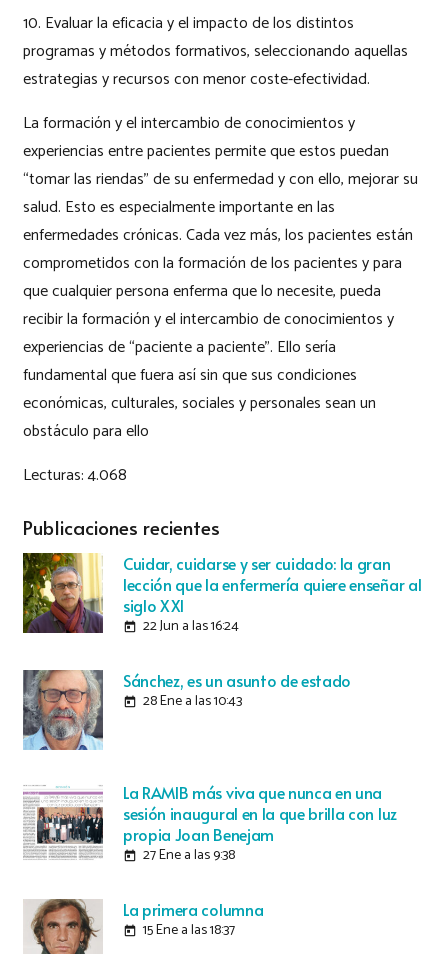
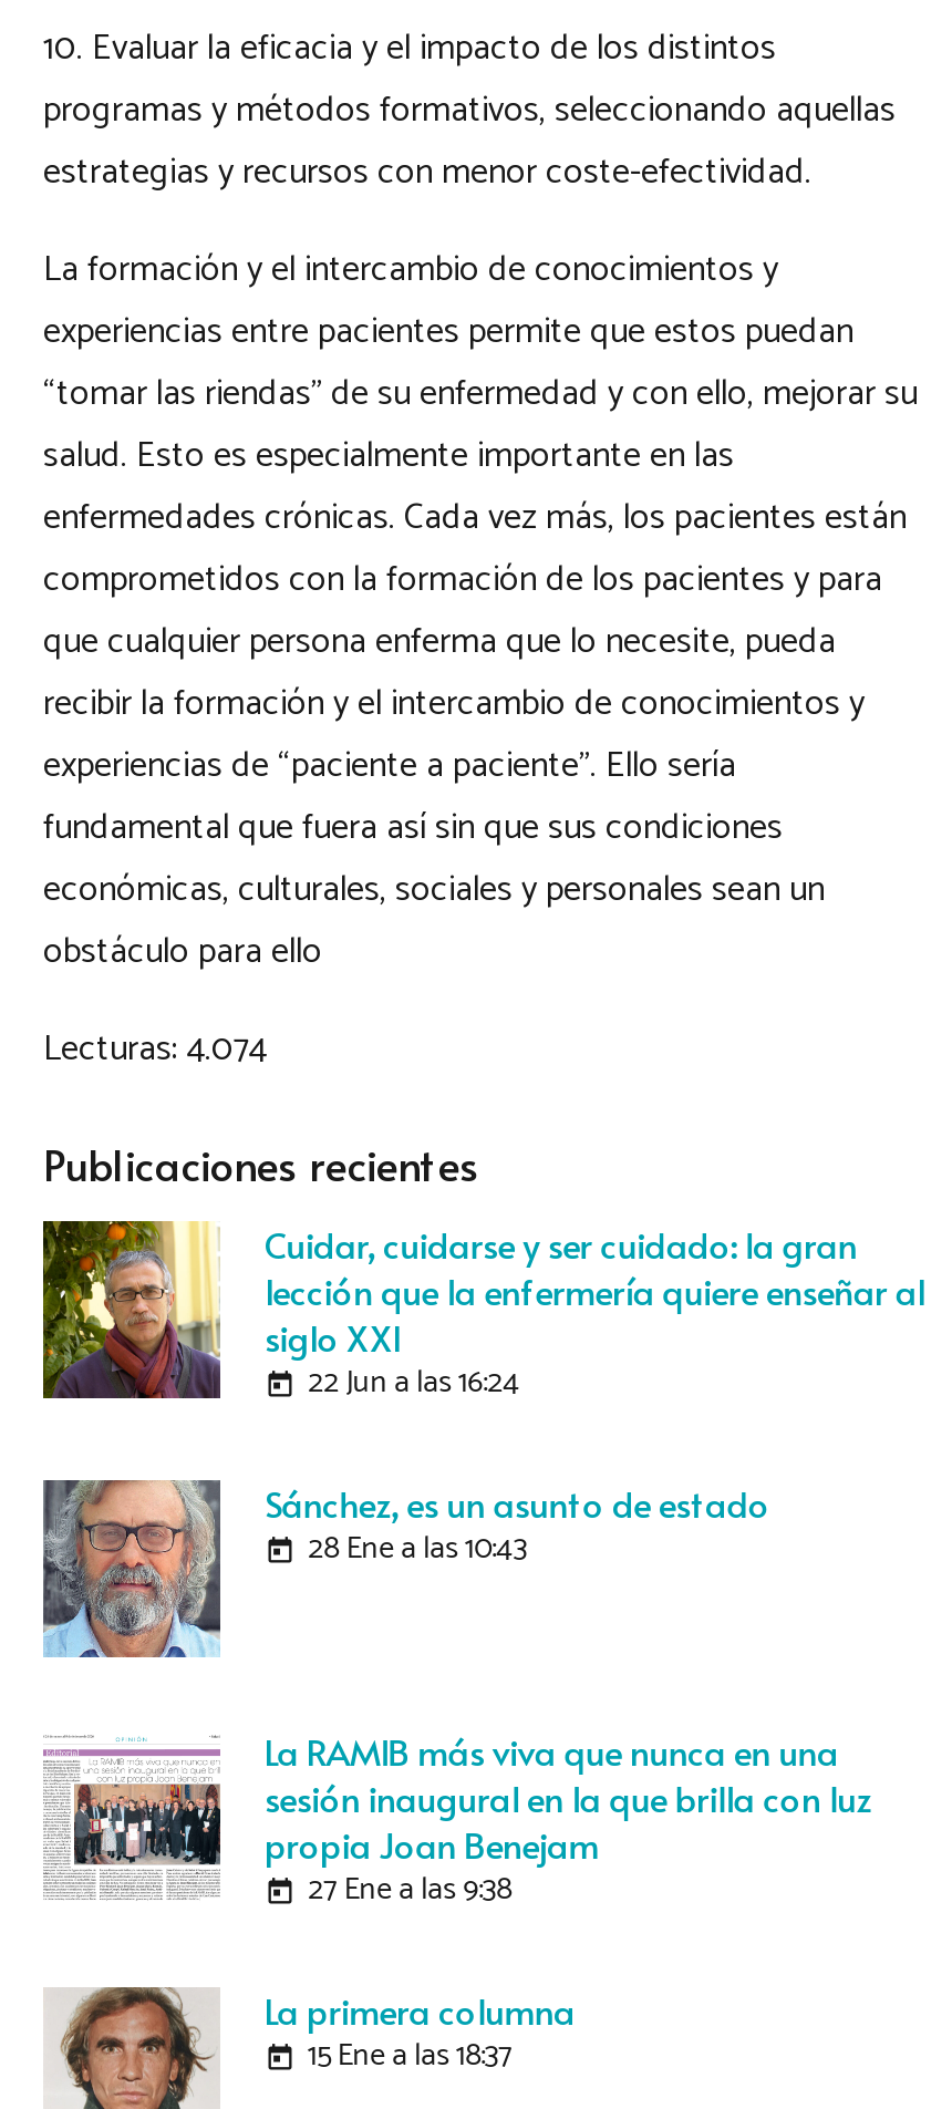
[23,462,127,489] Lecturas: 4.068 -> [43,1020,267,1079] Lecturas: 4.074

